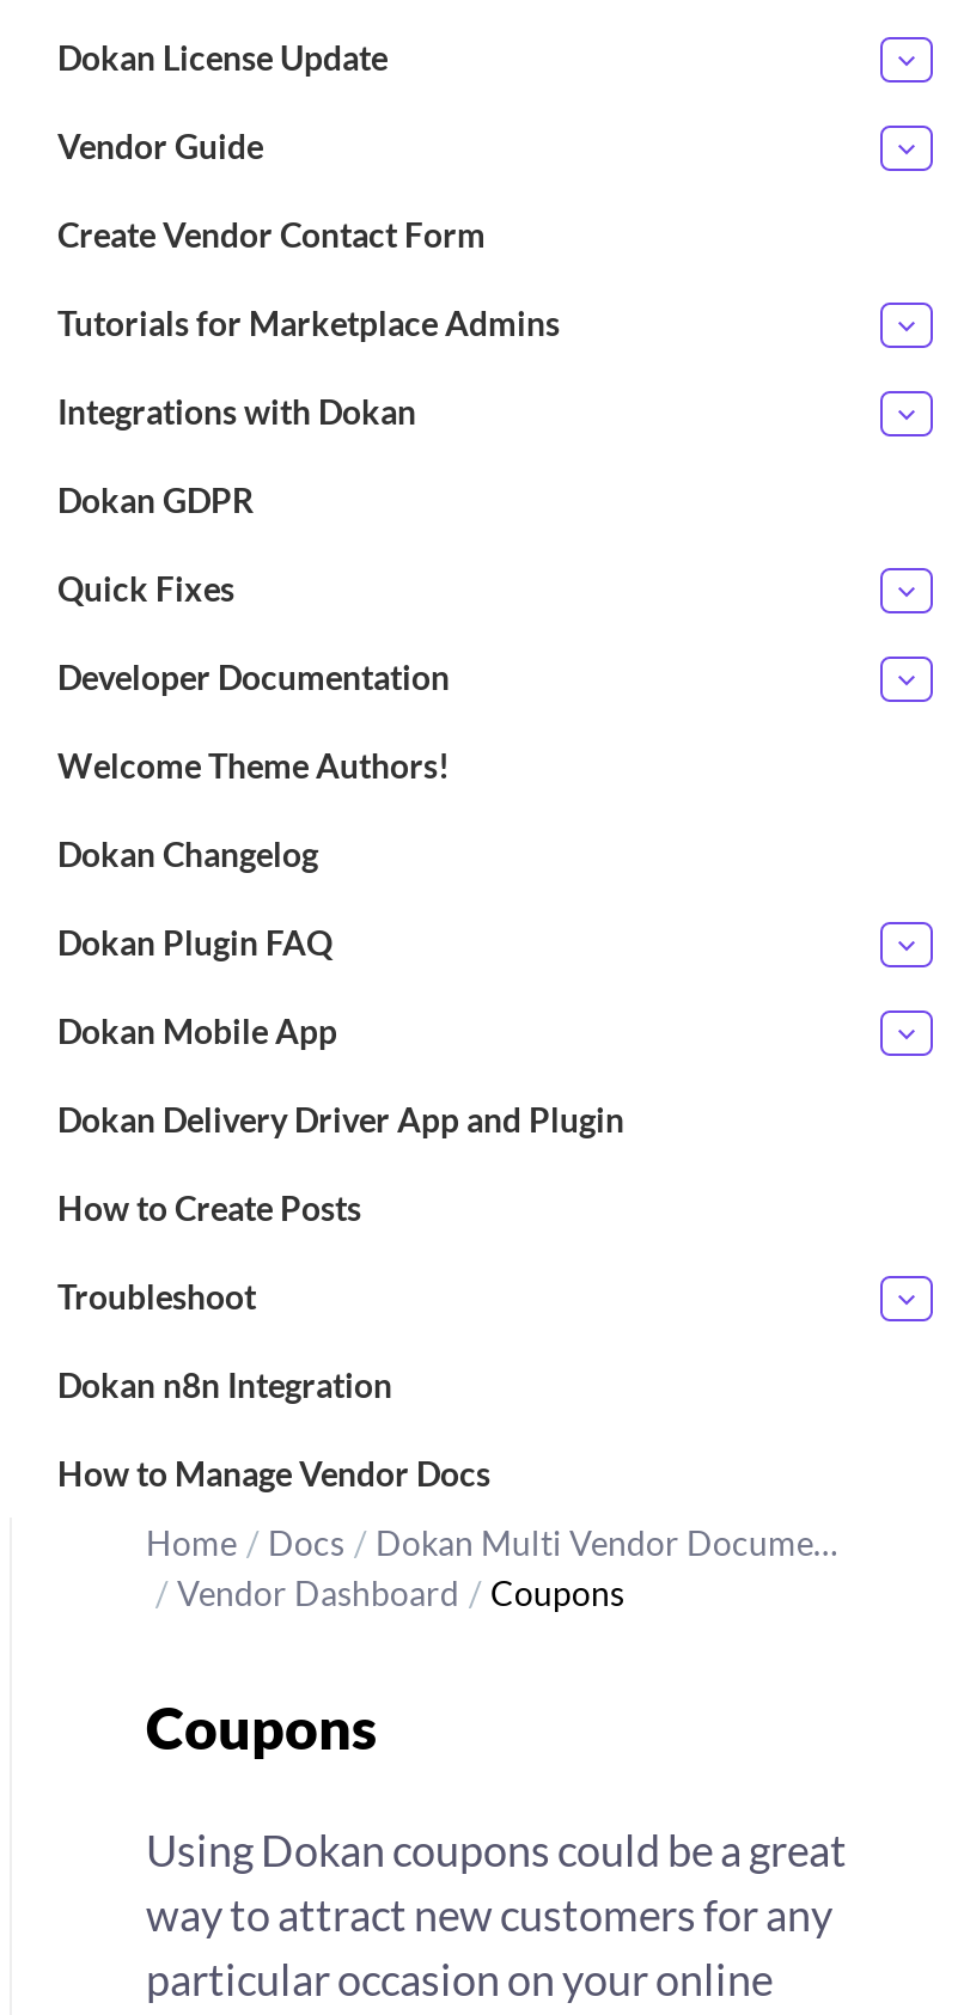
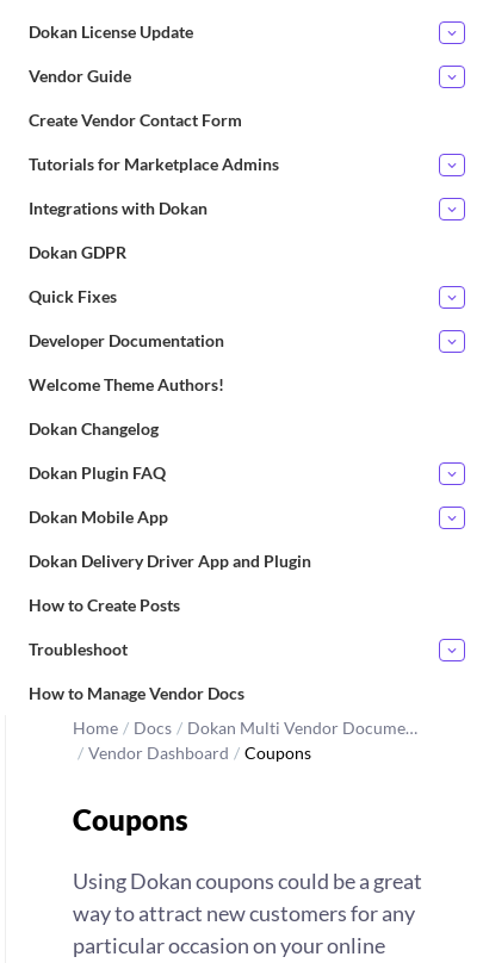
[57,1364,392,1405] Dokan n8n Integration -> none

